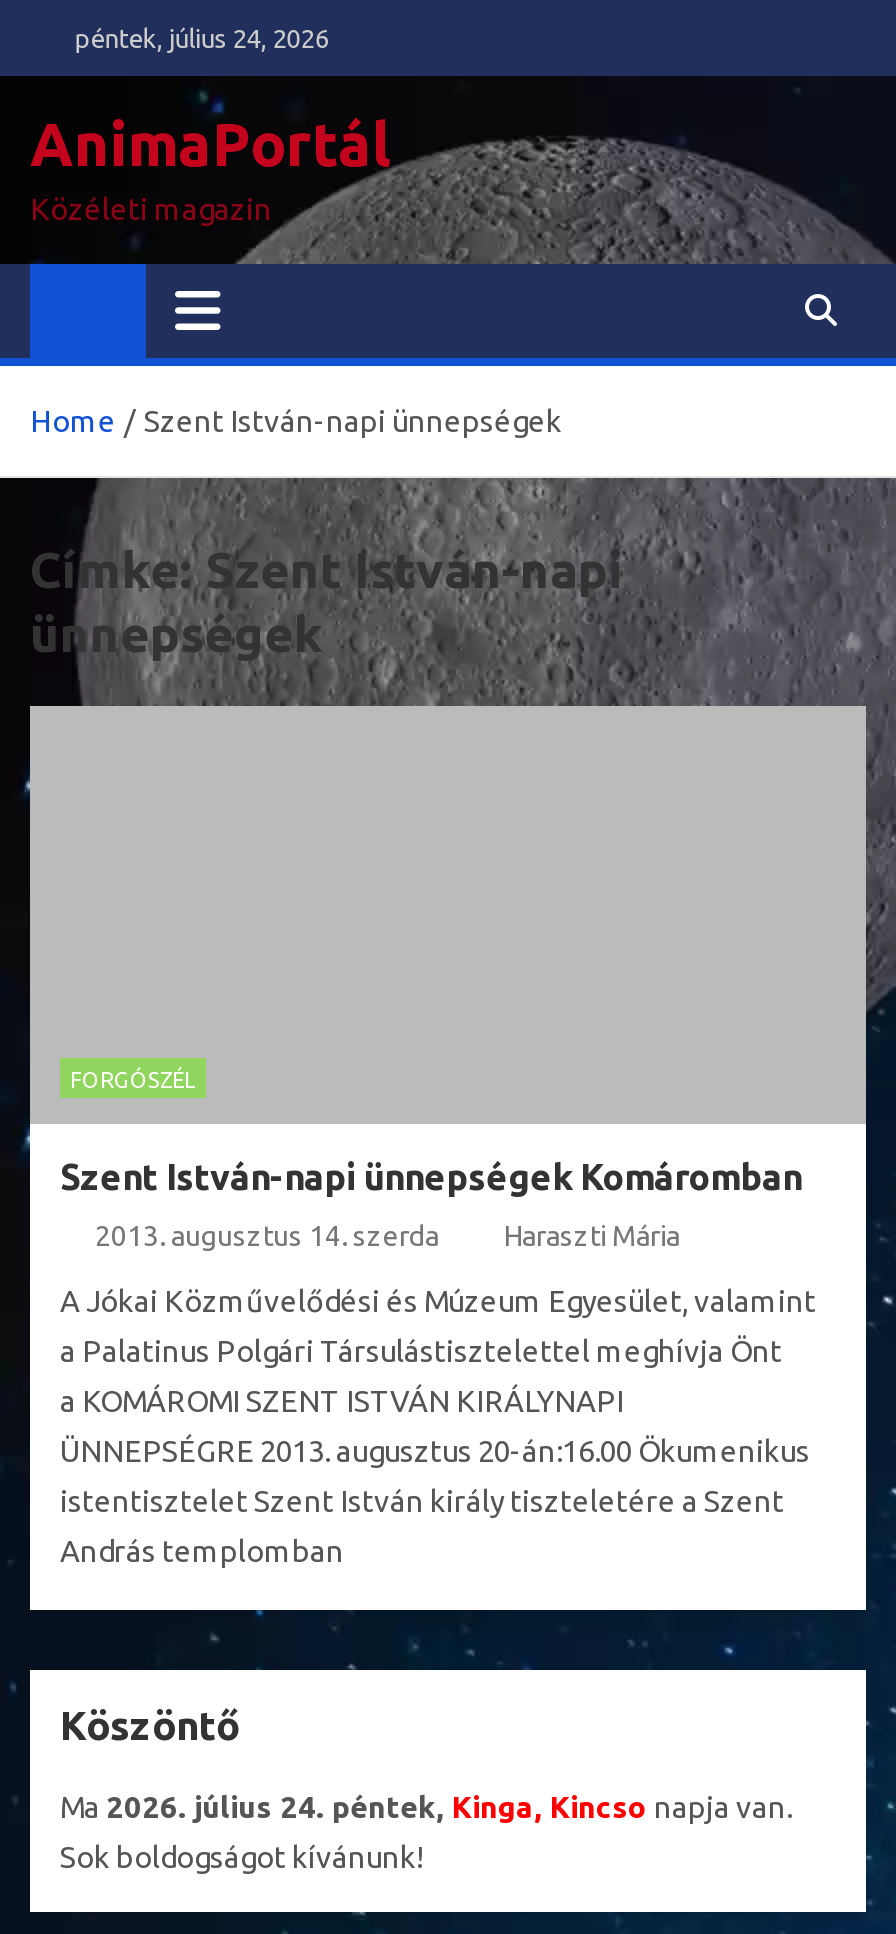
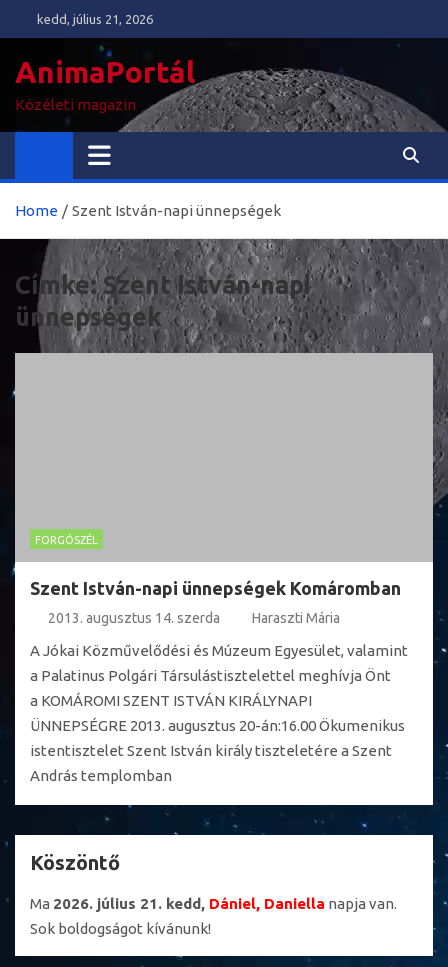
[62,24,328,52] péntek, július 24, 2026 -> [31,12,153,26] kedd, július 21, 2026
[60,1790,792,1824] Ma 2026. július 24. péntek, Kinga, Kincso napja van. -> [30,895,397,912] Ma 2026. július 21. kedd, Dániel, Daniella napja van.

